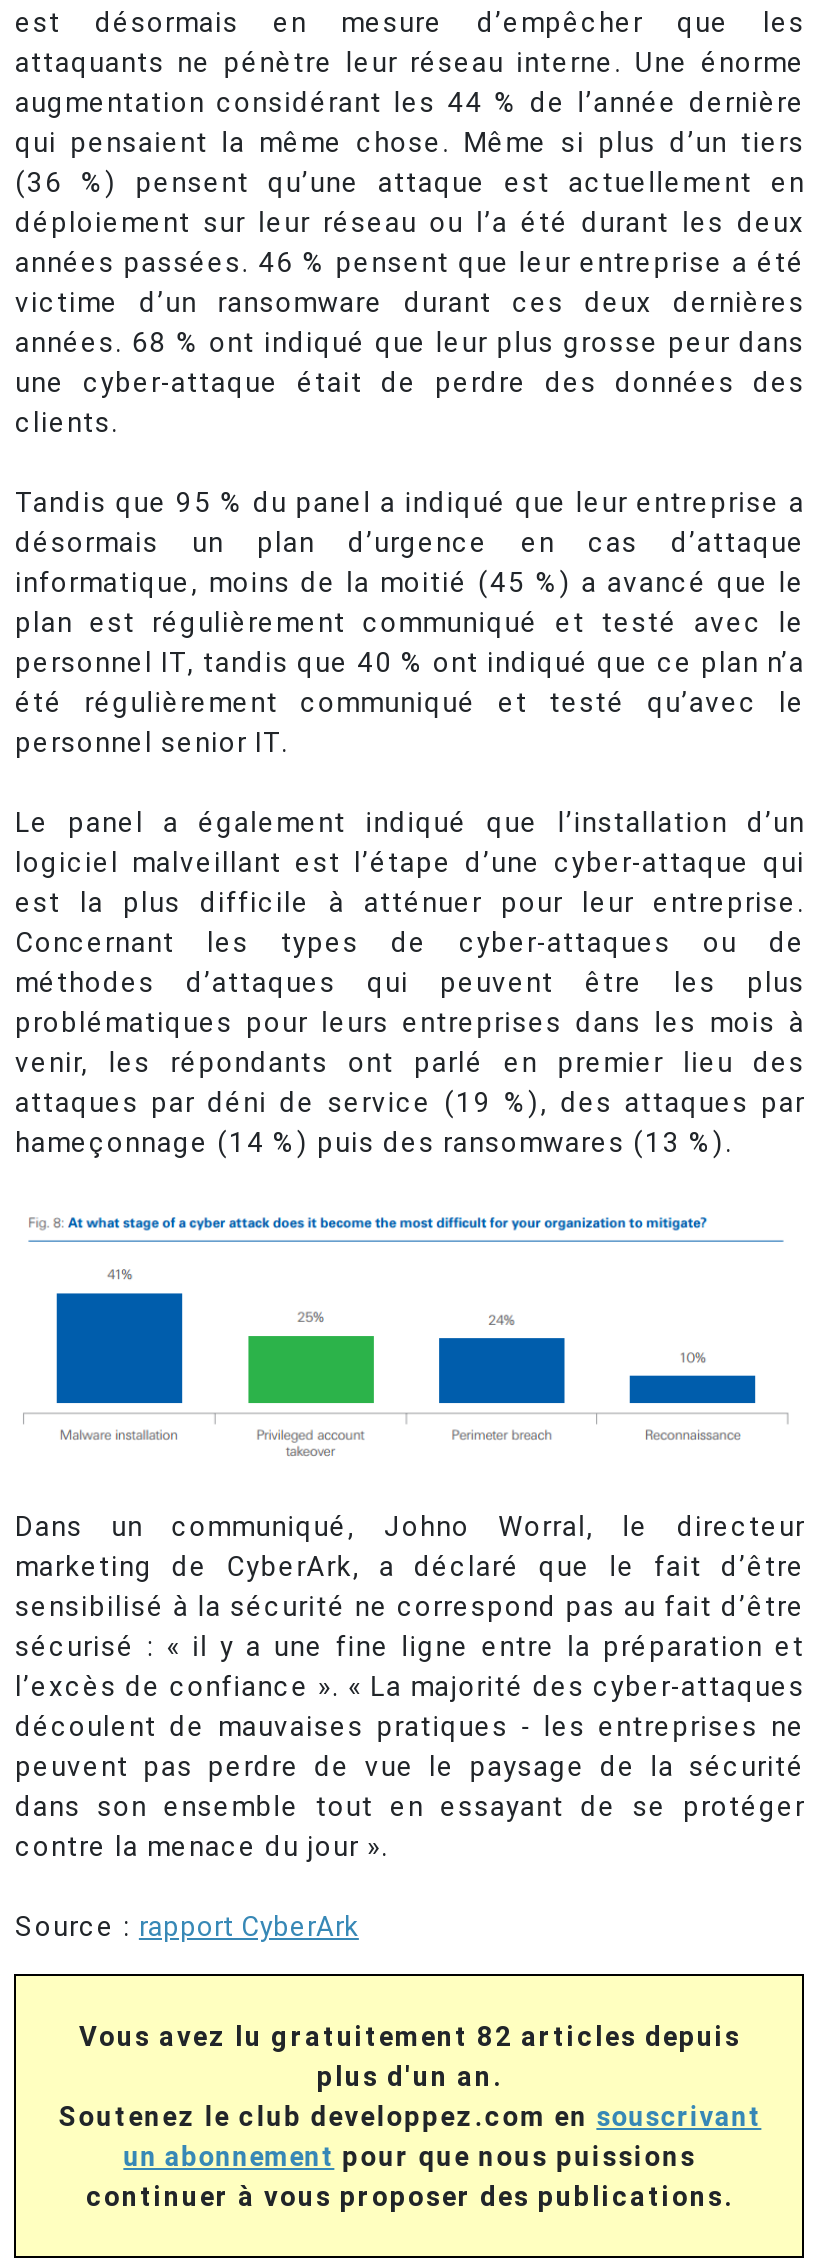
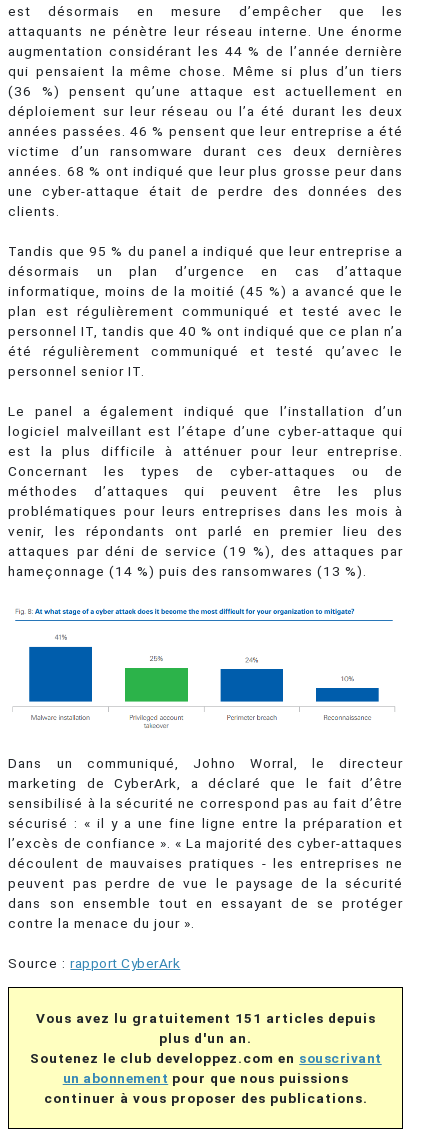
[79,2019,741,2051] Vous avez lu gratuitement 82 articles depuis -> [36,1010,376,1026] Vous avez lu gratuitement 151 articles depuis

